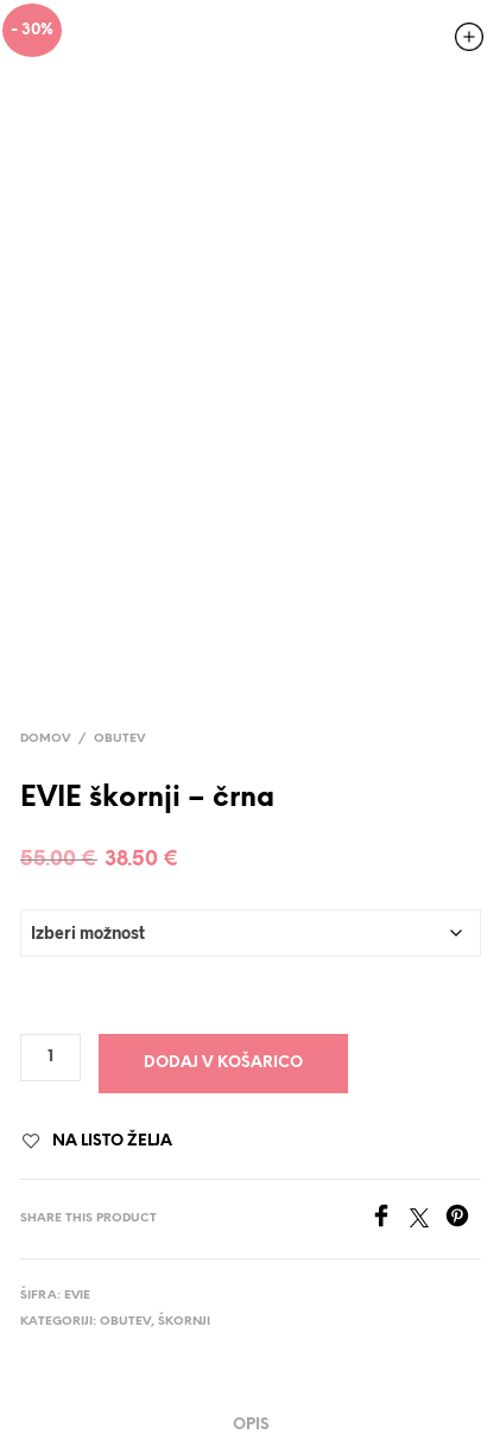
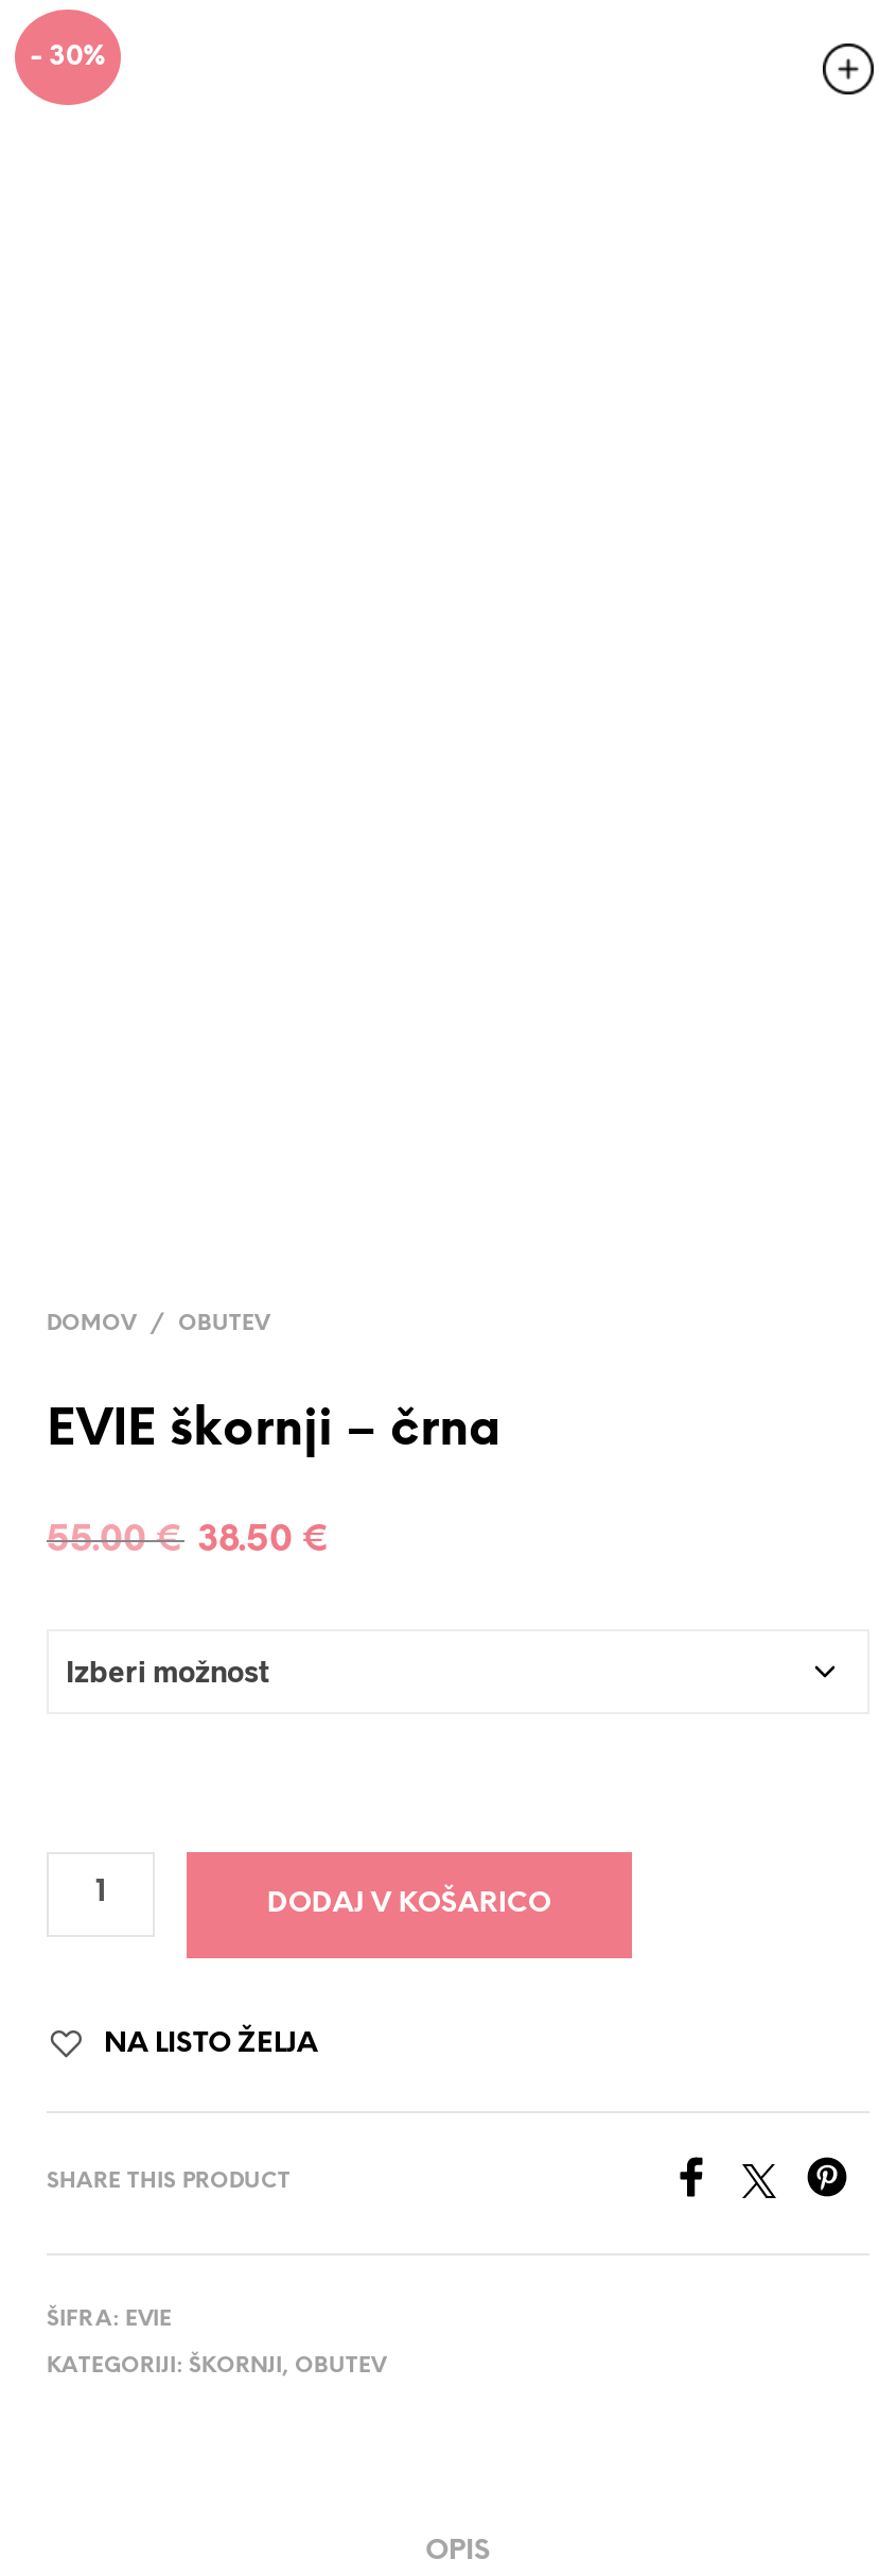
[20,1315,210,1328] KATEGORIJI: OBUTEV, ŠKORNJI -> [47,2355,386,2379] KATEGORIJI: ŠKORNJI, OBUTEV

